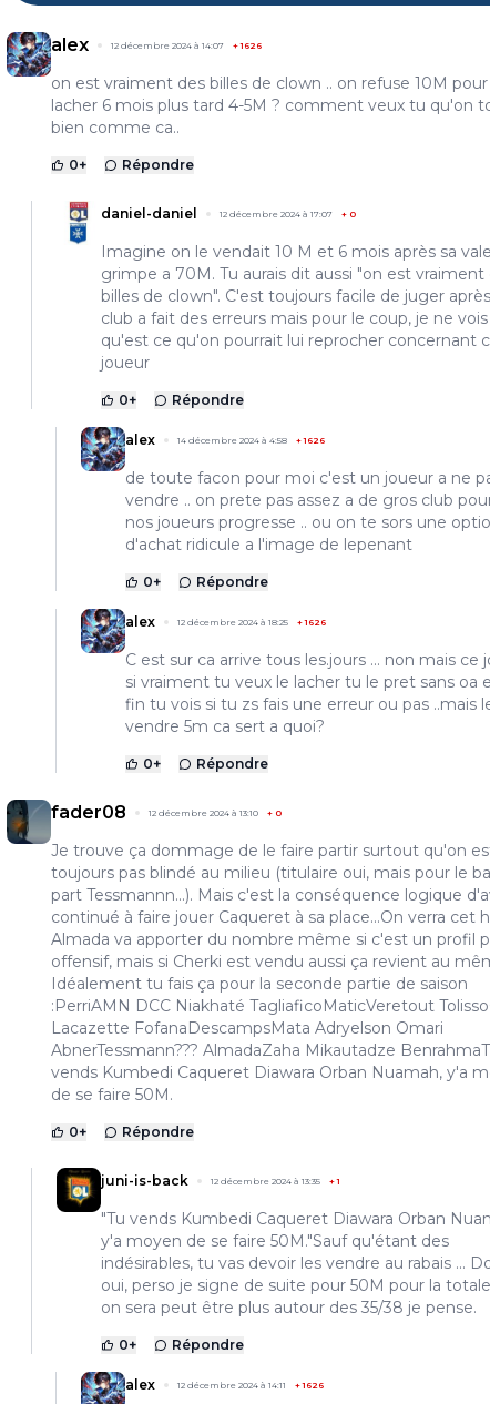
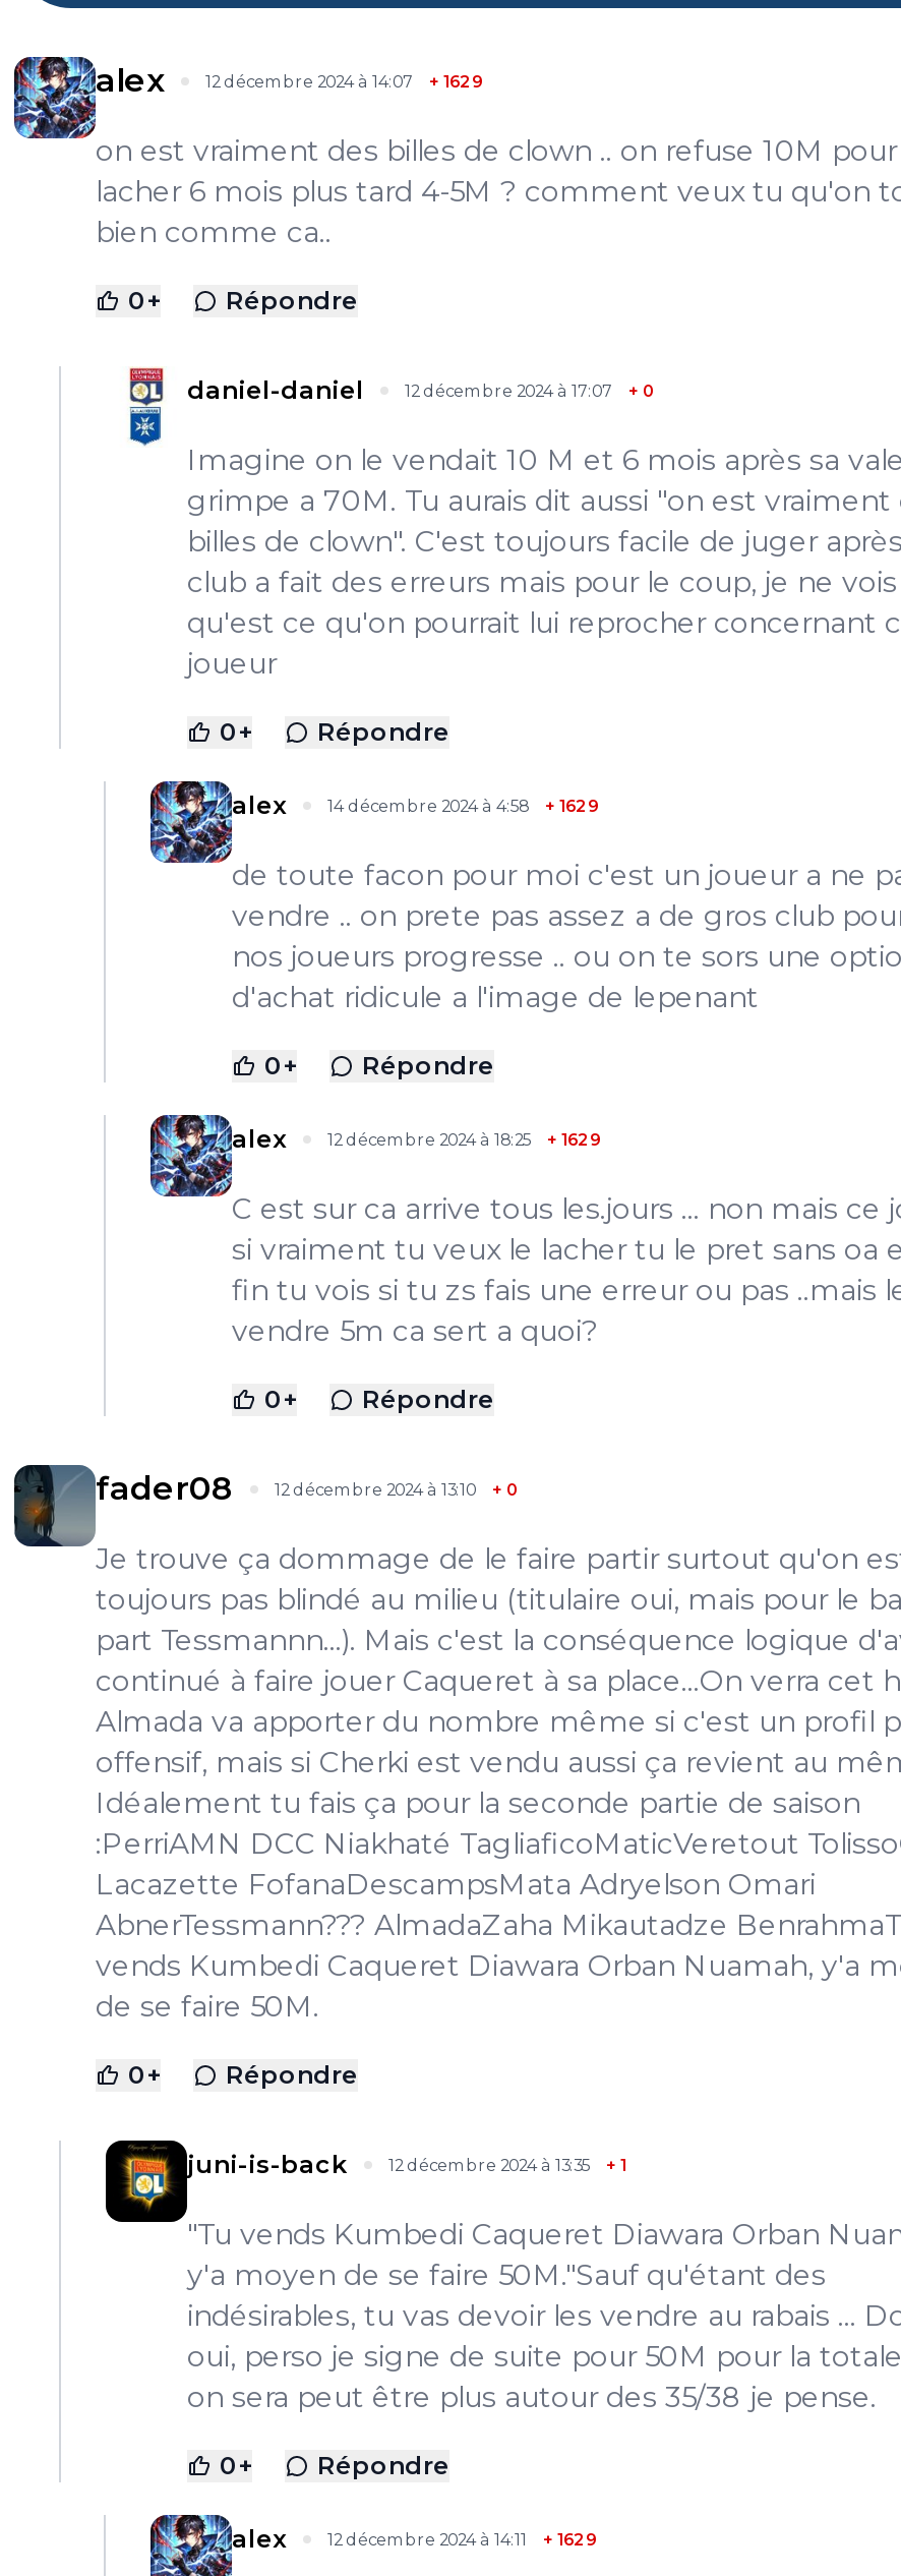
[51,34,262,55] alex 12 décembre 2024 à 14:07 + 1626 -> [96,62,482,101] alex 12 décembre 2024 à 14:07 + 1629
[125,431,325,448] alex 14 décembre 2024 à 4:58 + 1626 -> [232,791,598,821] alex 14 décembre 2024 à 4:58 + 1629
[125,613,326,629] alex 12 décembre 2024 à 18:25 + 1626 -> [232,1124,600,1155] alex 12 décembre 2024 à 18:25 + 1629
[125,1376,324,1392] alex 12 décembre 2024 à 14:11 + 1626 -> [232,2524,596,2555] alex 12 décembre 2024 à 14:11 + 1629

